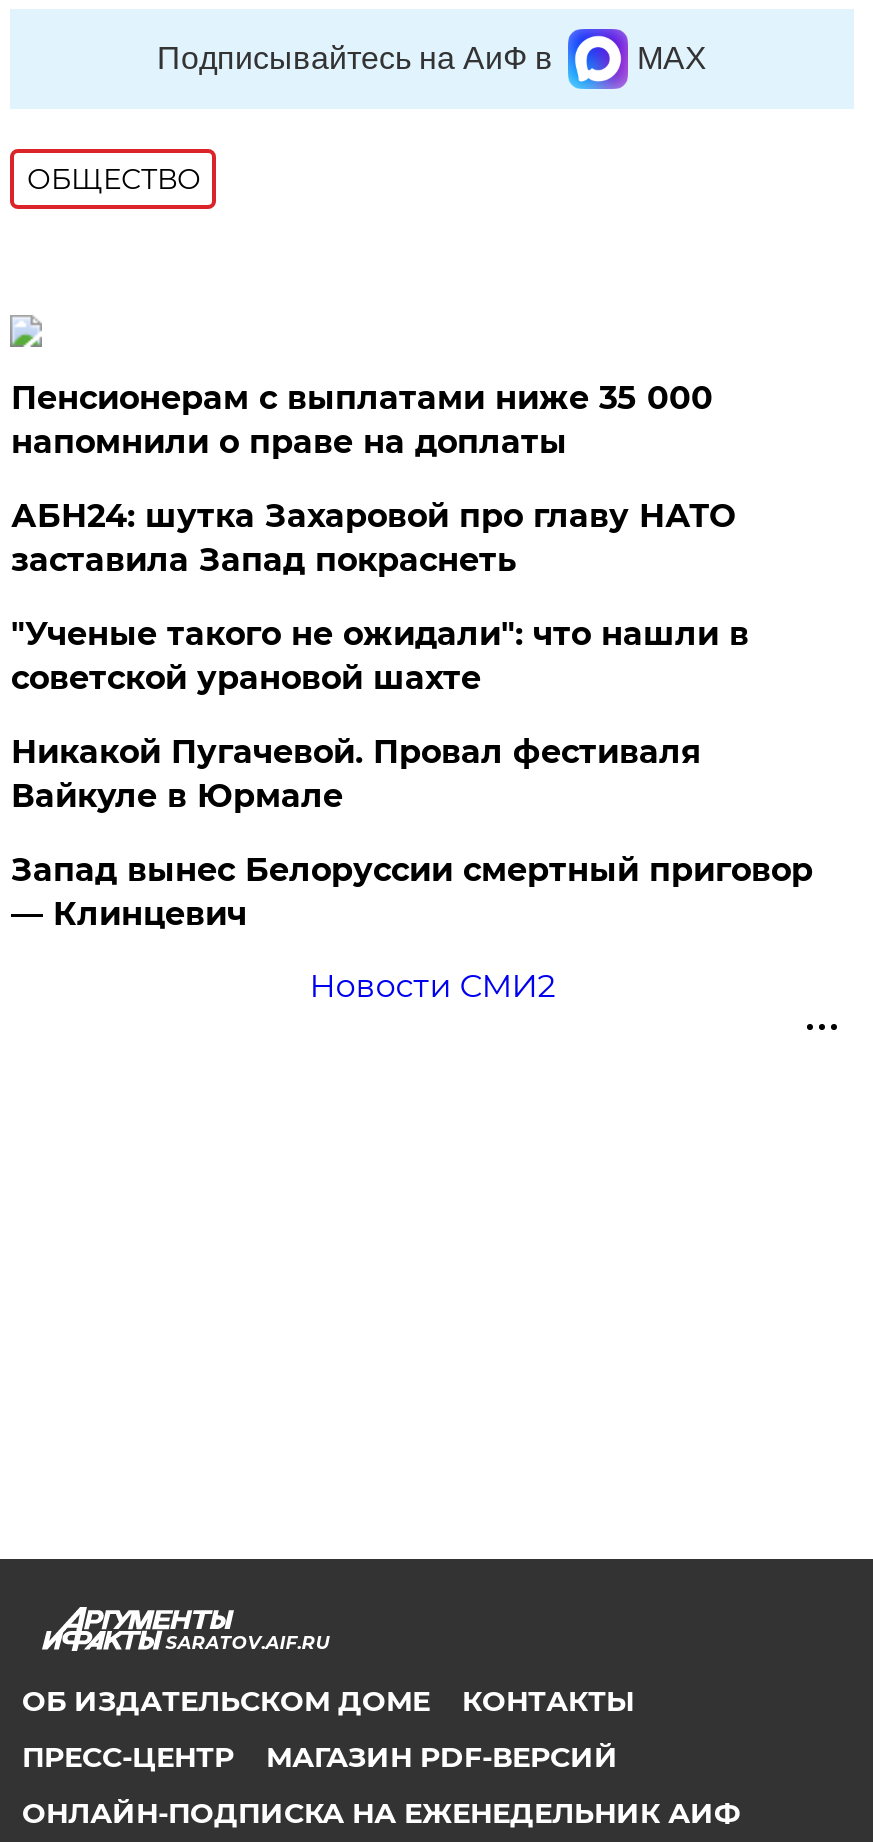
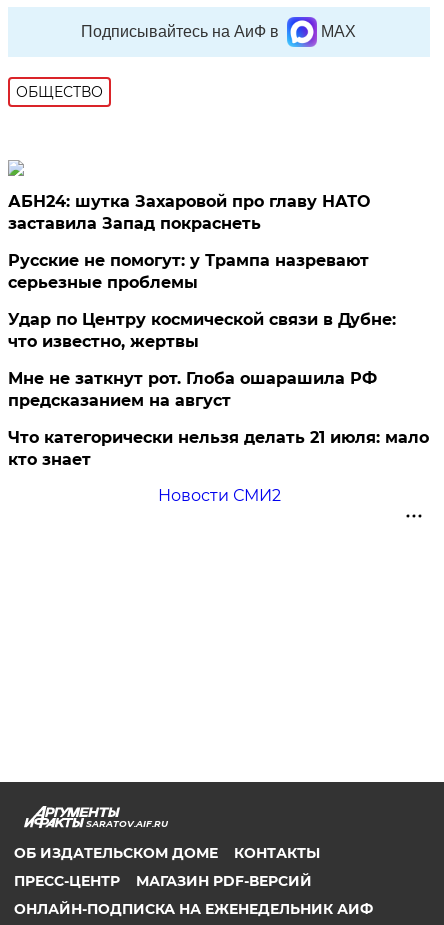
[11,379,713,461] Пенсионерам с выплатами ниже 35 000 | напомнили о праве на доплаты -> none
moved [11,497,735,579] -> [8,192,370,233]: АБН24: шутка Захаровой про главу НАТО | заставила Запад покраснеть
[11,615,813,933] "Ученые такого не ожидали": что нашли в | советской урановой шахте | Никакой Пугачевой. Провал фестиваля | Вайкуле в Юрмале | Запад вынес Белоруссии смертный приговор | — Клинцевич -> [8,251,429,469] Русские не помогут: у Трампа назревают | серьезные проблемы | Удар по Центру космической связи в Дубне: | что известно, жертвы | Мне не заткнут рот. Глоба ошарашила РФ | предсказанием на август | Что категорически нельзя делать 21 июля: мало | кто знает

